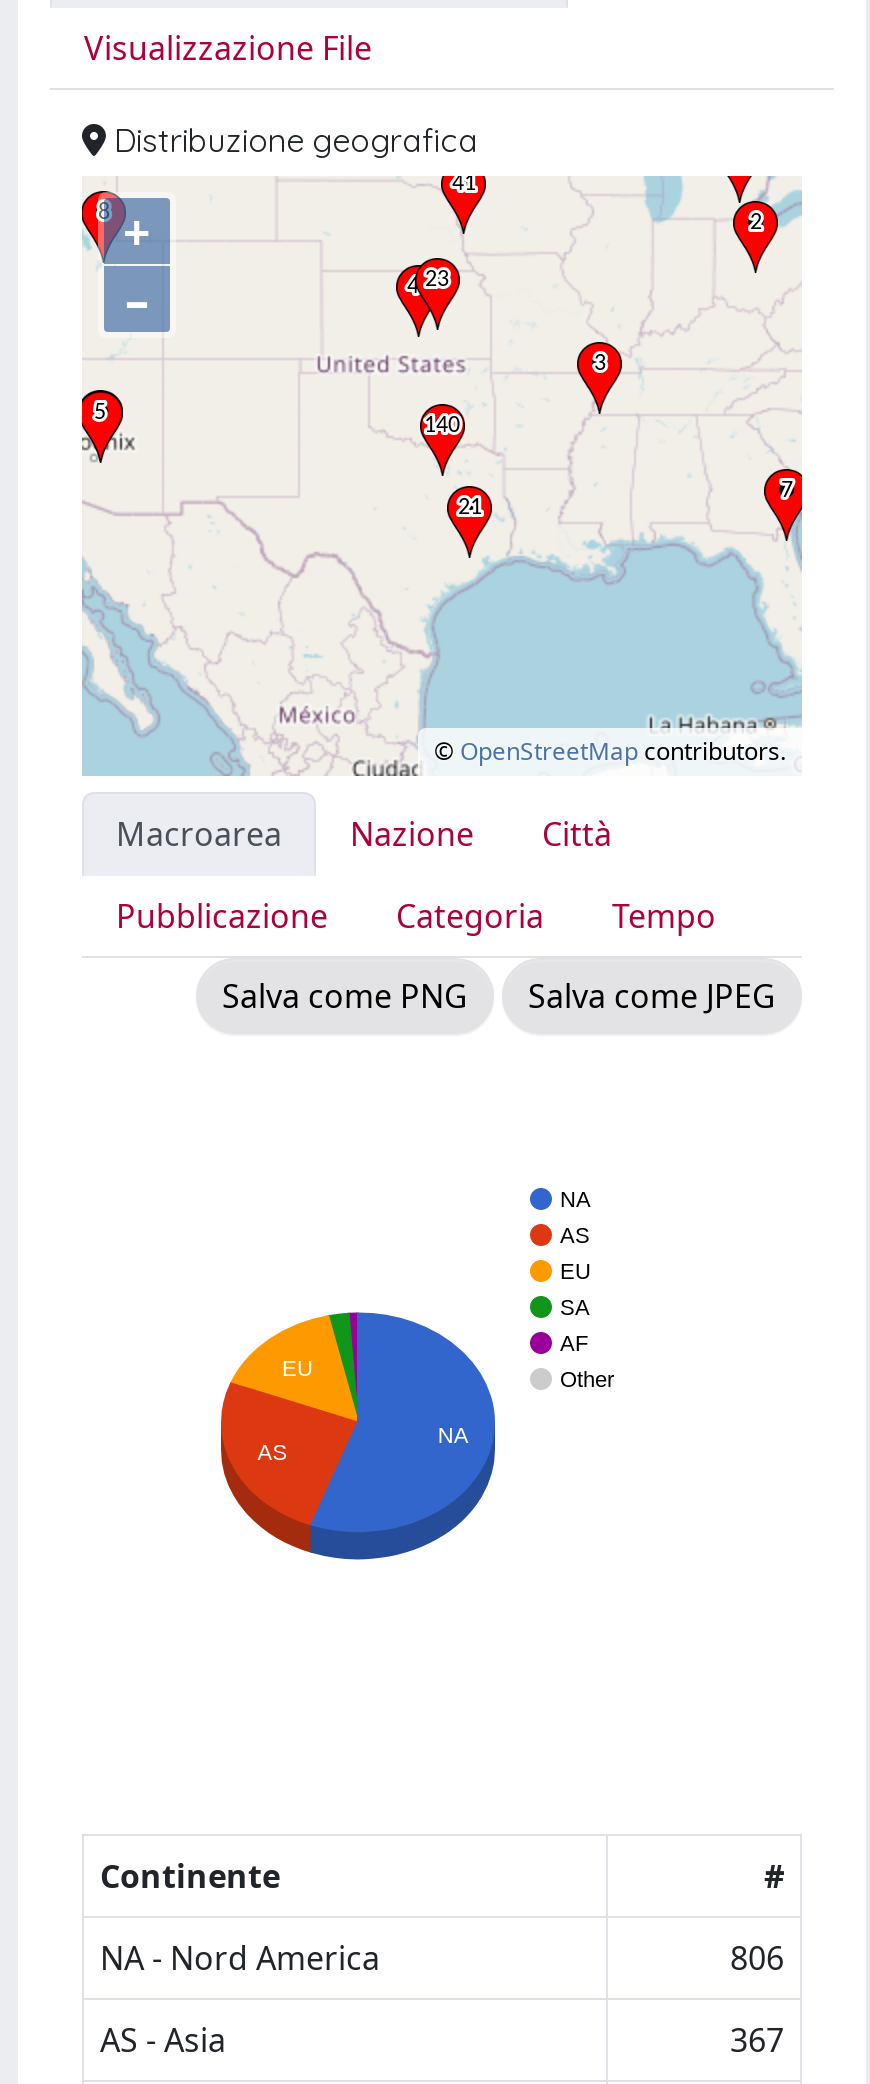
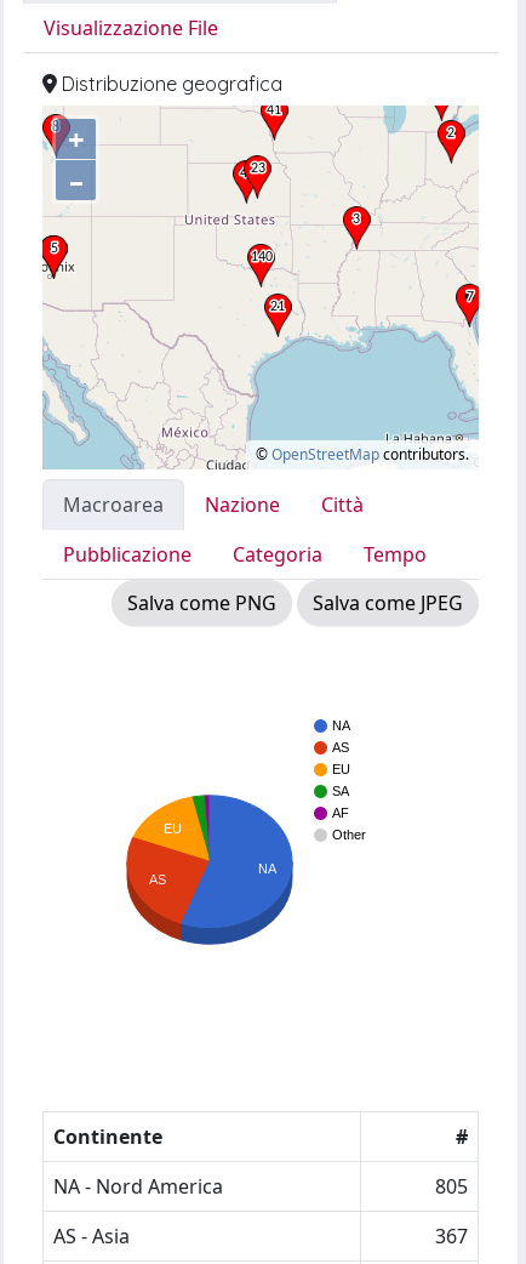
[730,1936,784,1980] 806 -> [435,1173,468,1200] 805

